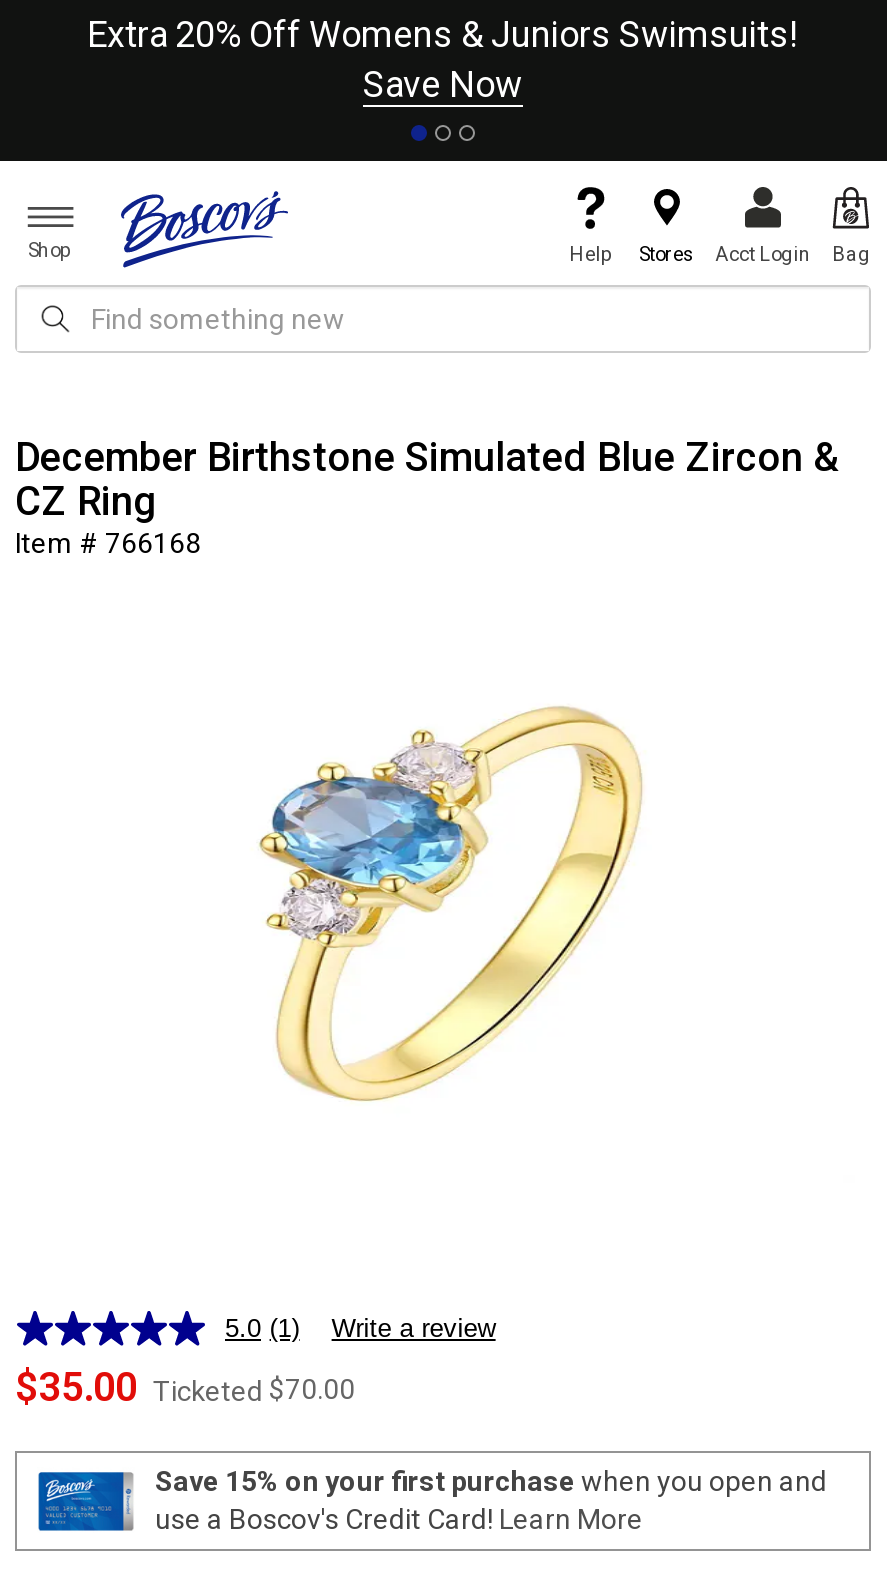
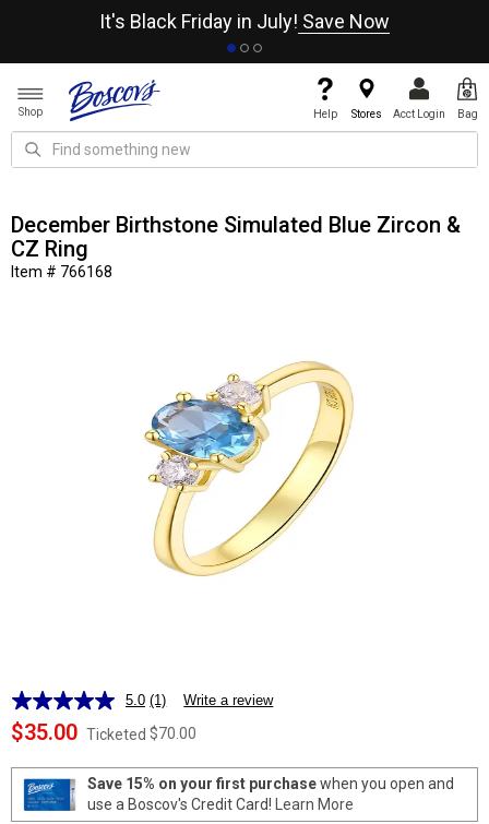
[87,13,799,105] Extra 20% Off Womens & Juniors Swimsuits! | Save Now -> [99,10,390,33] It's Black Friday in July! Save Now

